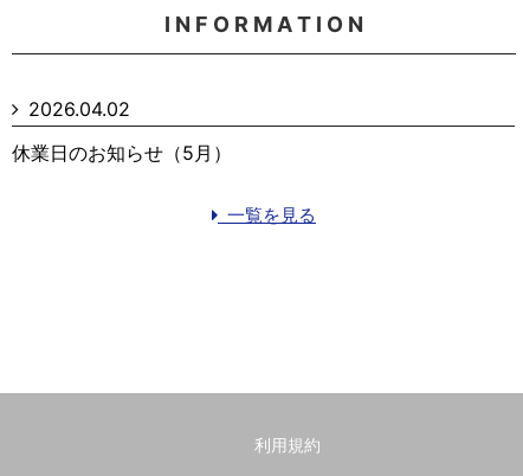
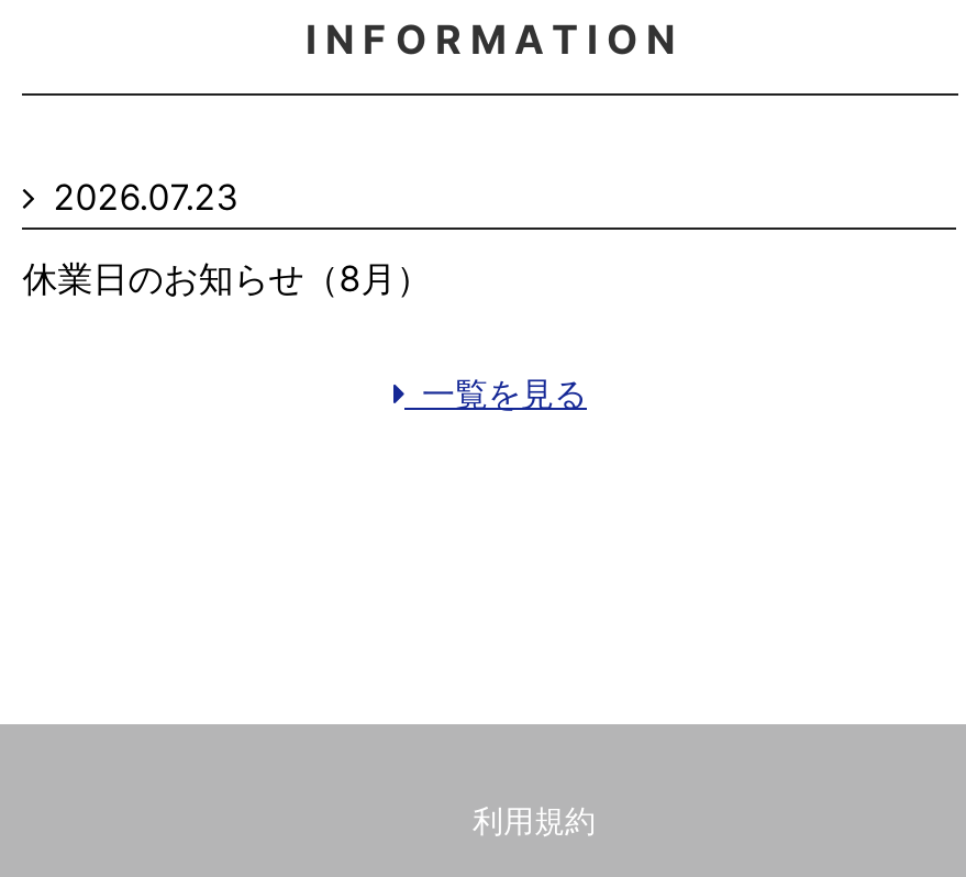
[19,97,130,120] 2026.04.02 -> [36,174,238,218] 2026.07.23
[12,141,232,164] 休業日のお知らせ（5月） -> [22,255,431,299] 休業日のお知らせ（8月）

